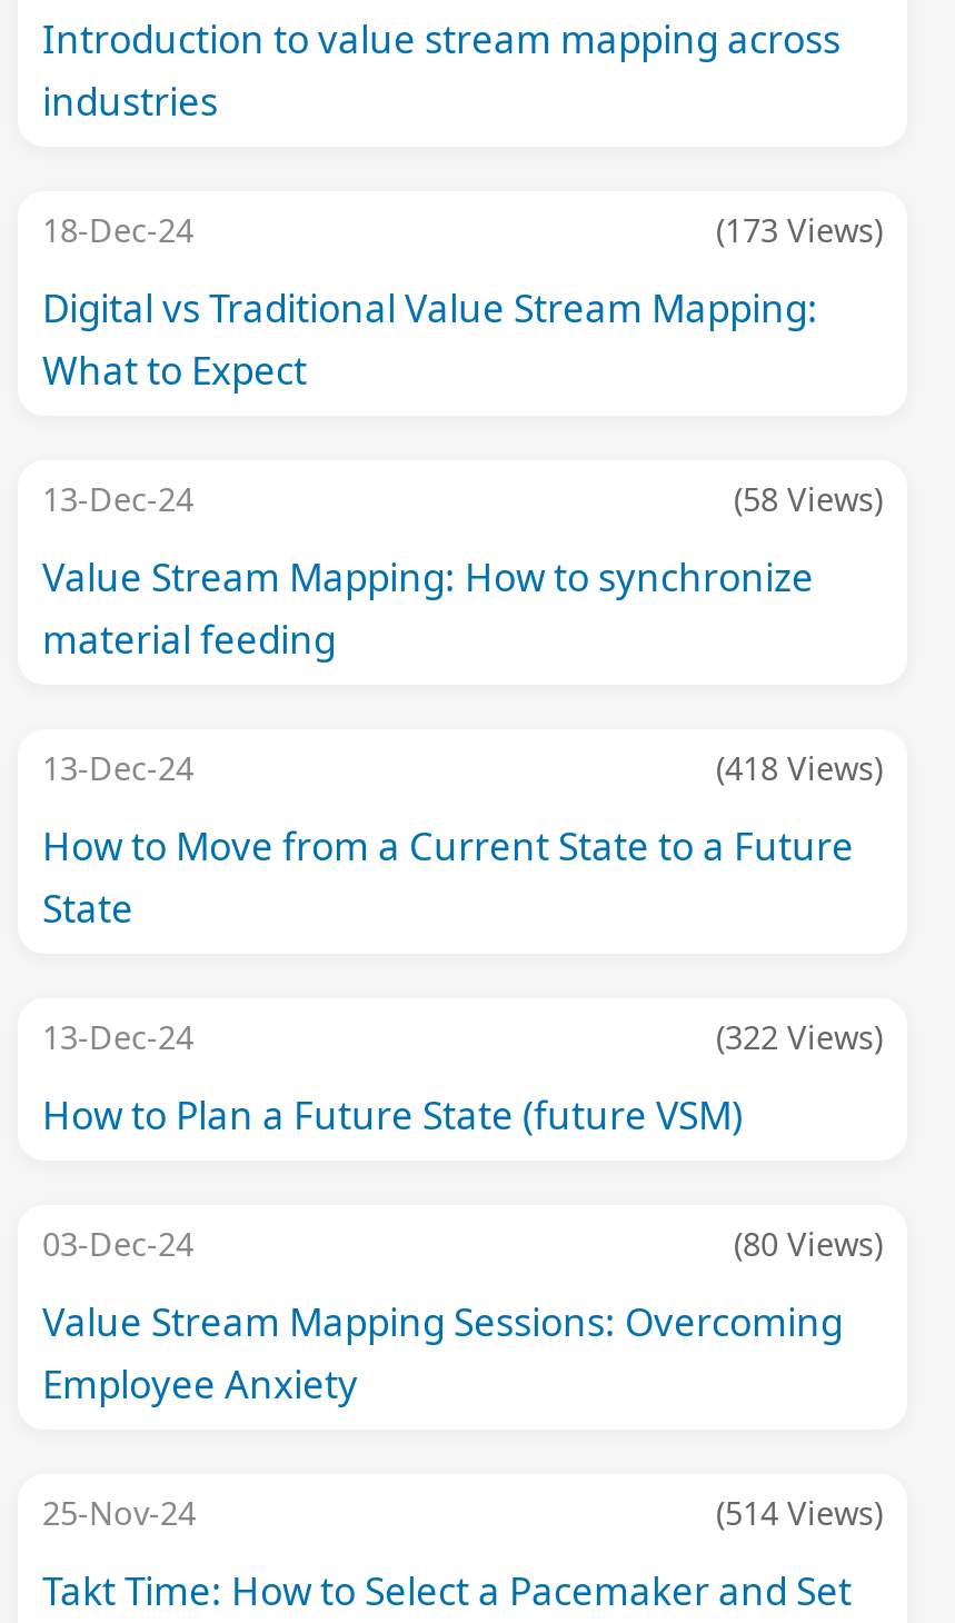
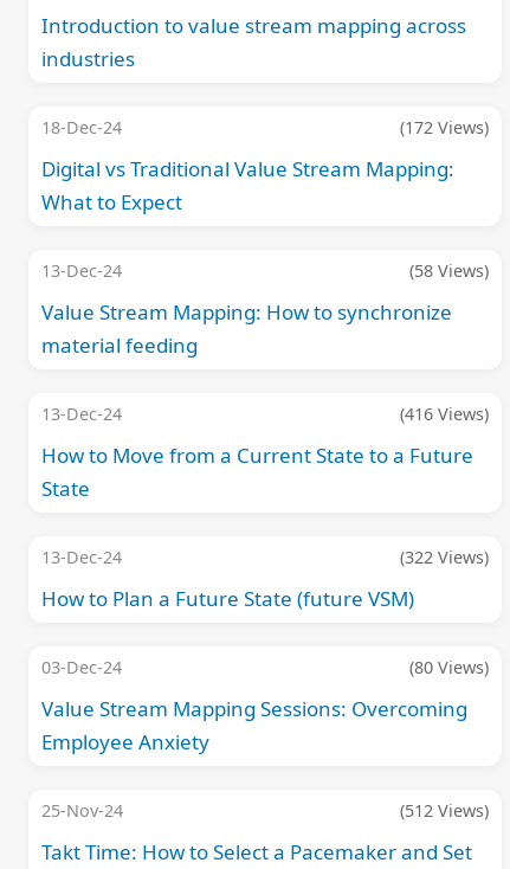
[716,209,883,251] (173 Views) -> [400,116,489,139] (172 Views)
[716,747,883,789] (418 Views) -> [400,403,489,425] (416 Views)
[716,1492,883,1534] (514 Views) -> [400,799,489,822] (512 Views)

